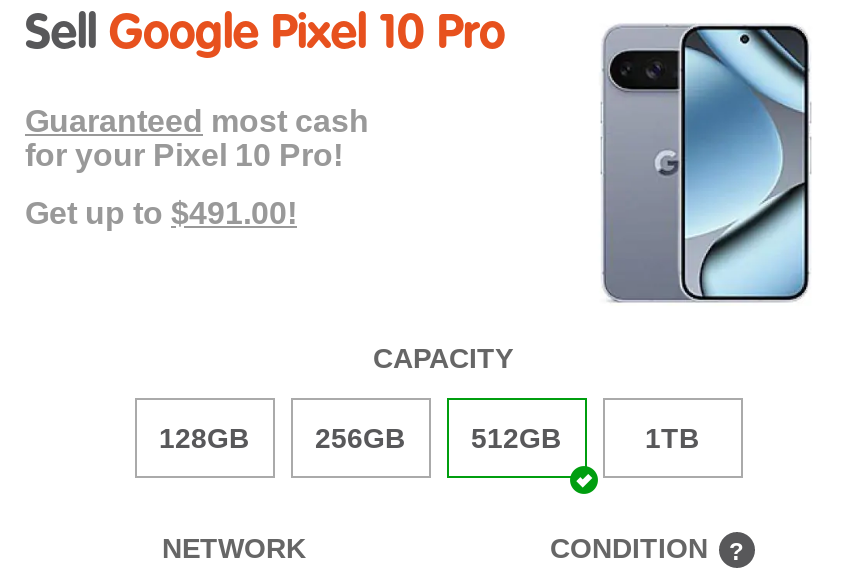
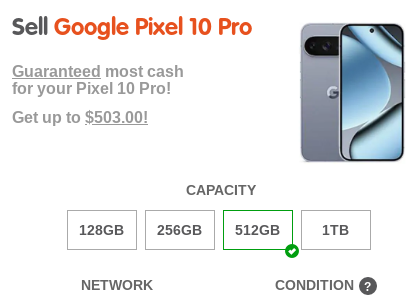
[25,196,297,230] Get up to $491.00! -> [12,109,148,126] Get up to $503.00!

